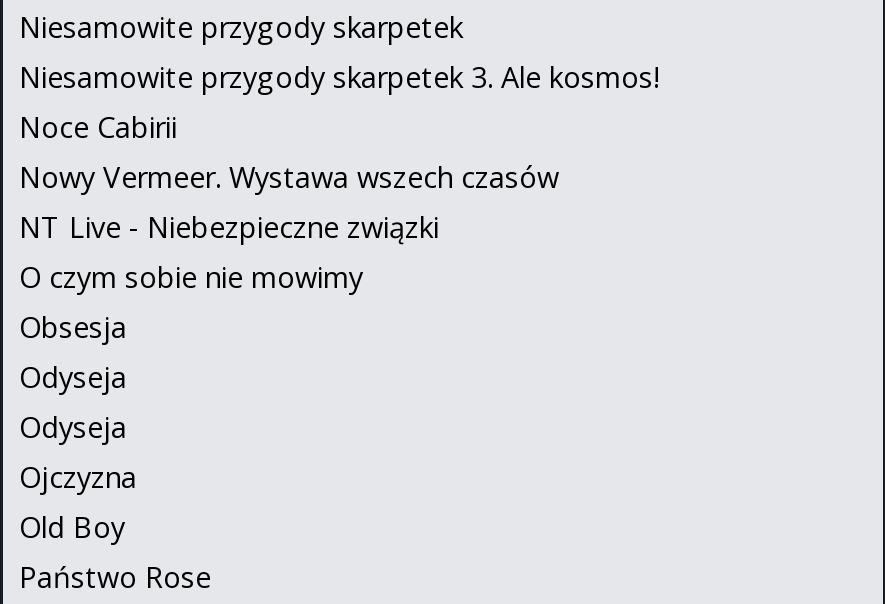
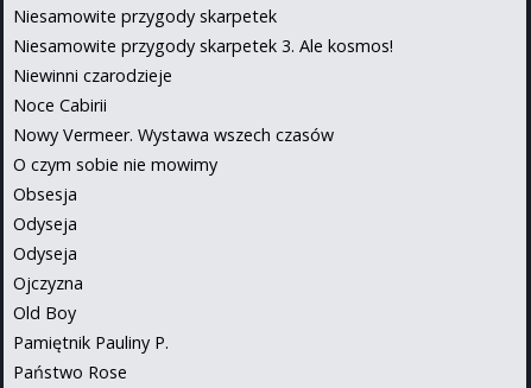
none -> [13,64,172,86] Niewinni czarodzieje
[19,208,439,246] NT Live - Niebezpieczne związki -> none
none -> [13,331,169,353] Pamiętnik Pauliny P.

